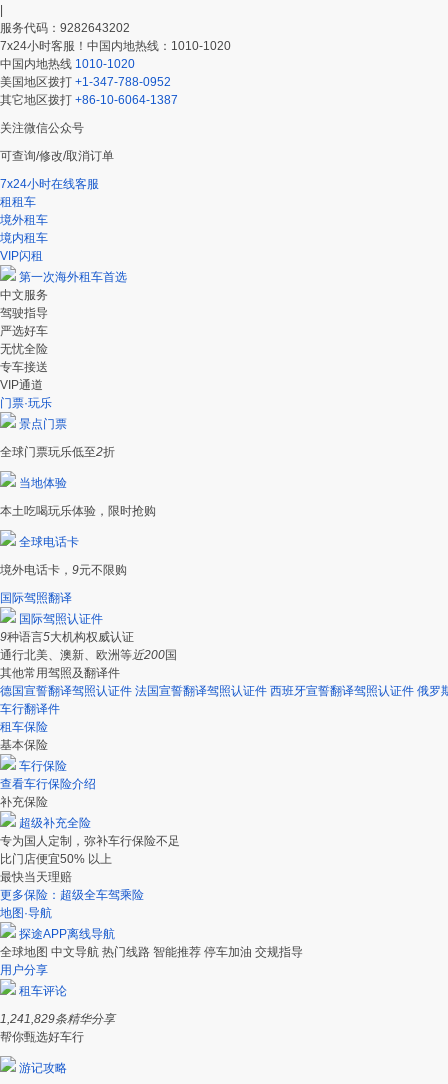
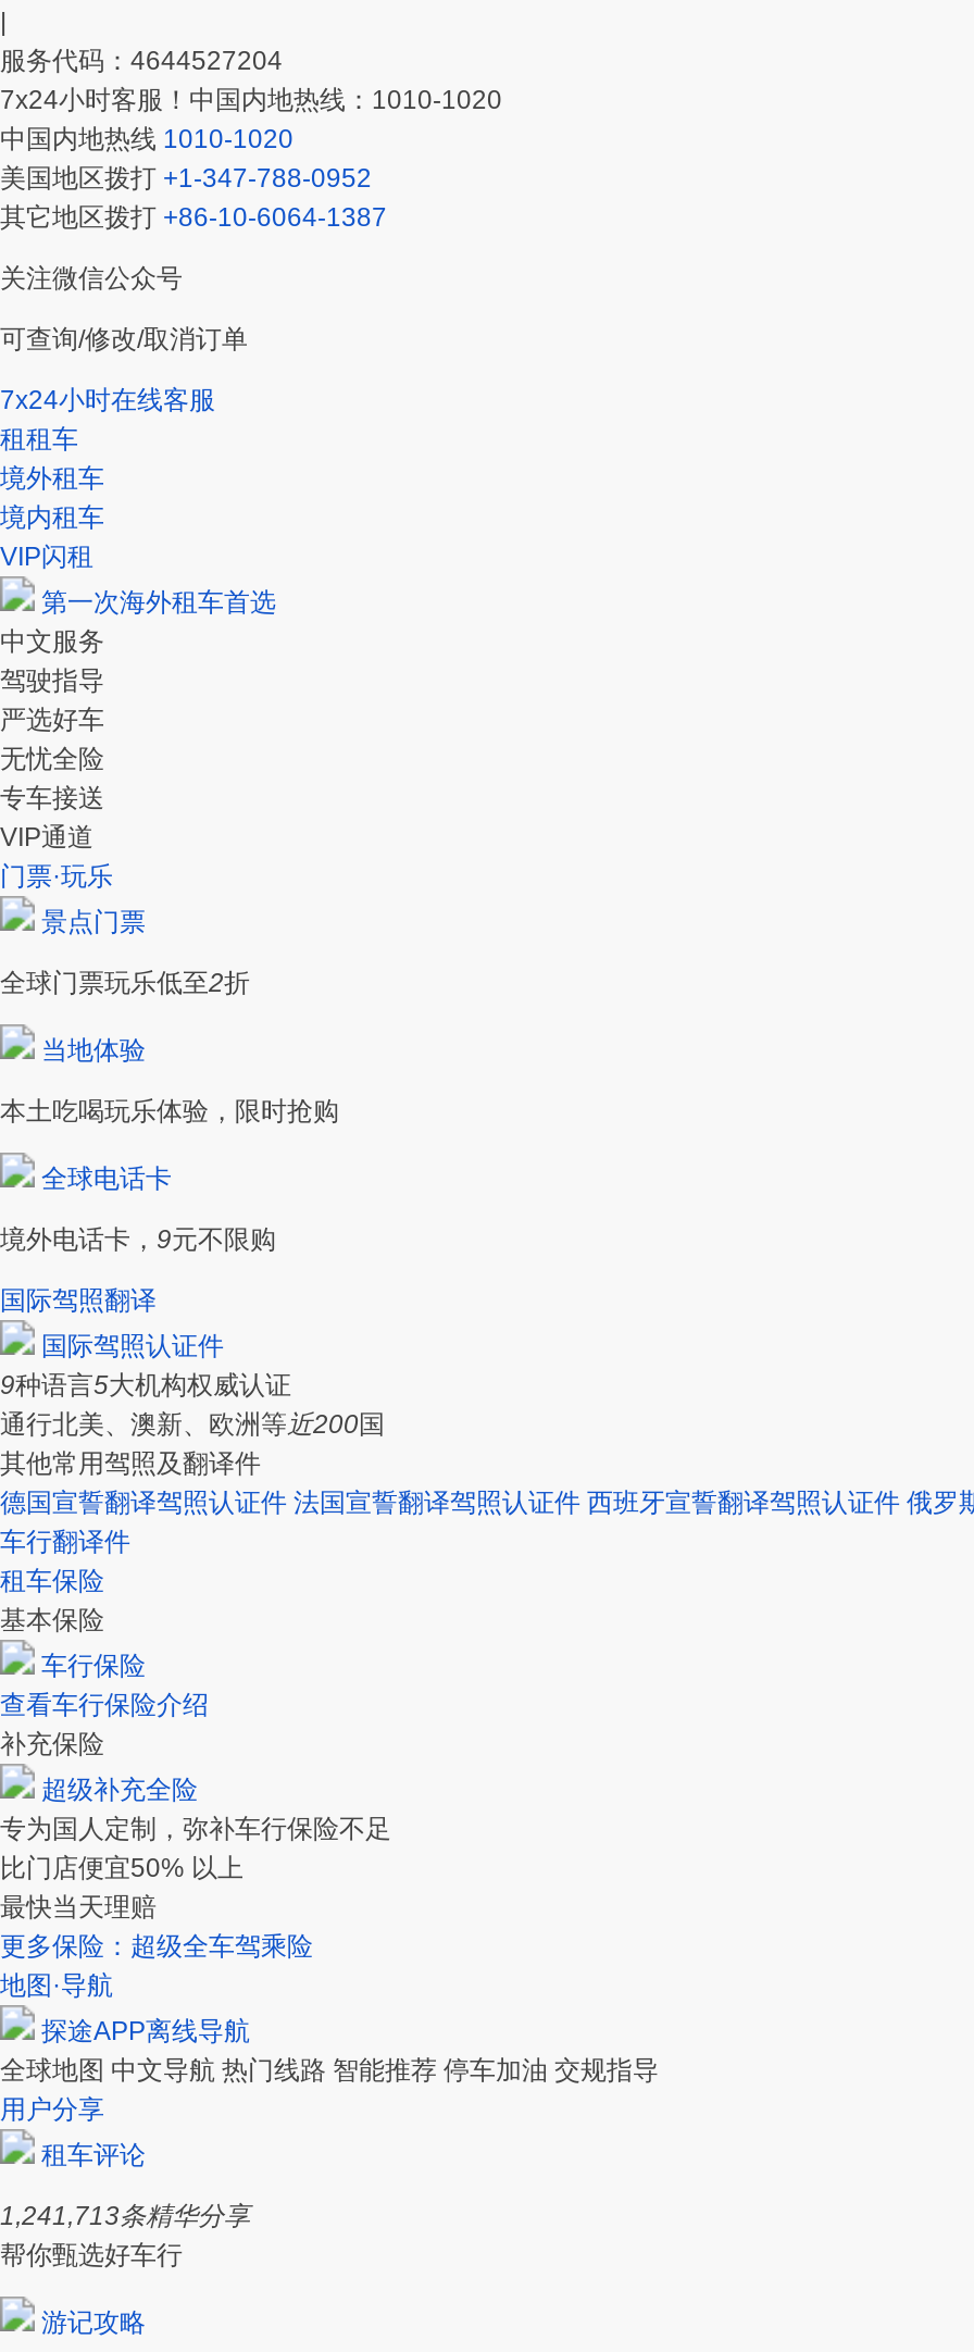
[0,21,130,35] 服务代码：9282643202 -> [0,46,283,76] 服务代码：4644527204
[0,1012,115,1026] 1,241,829条精华分享 -> [0,2201,250,2231] 1,241,713条精华分享

